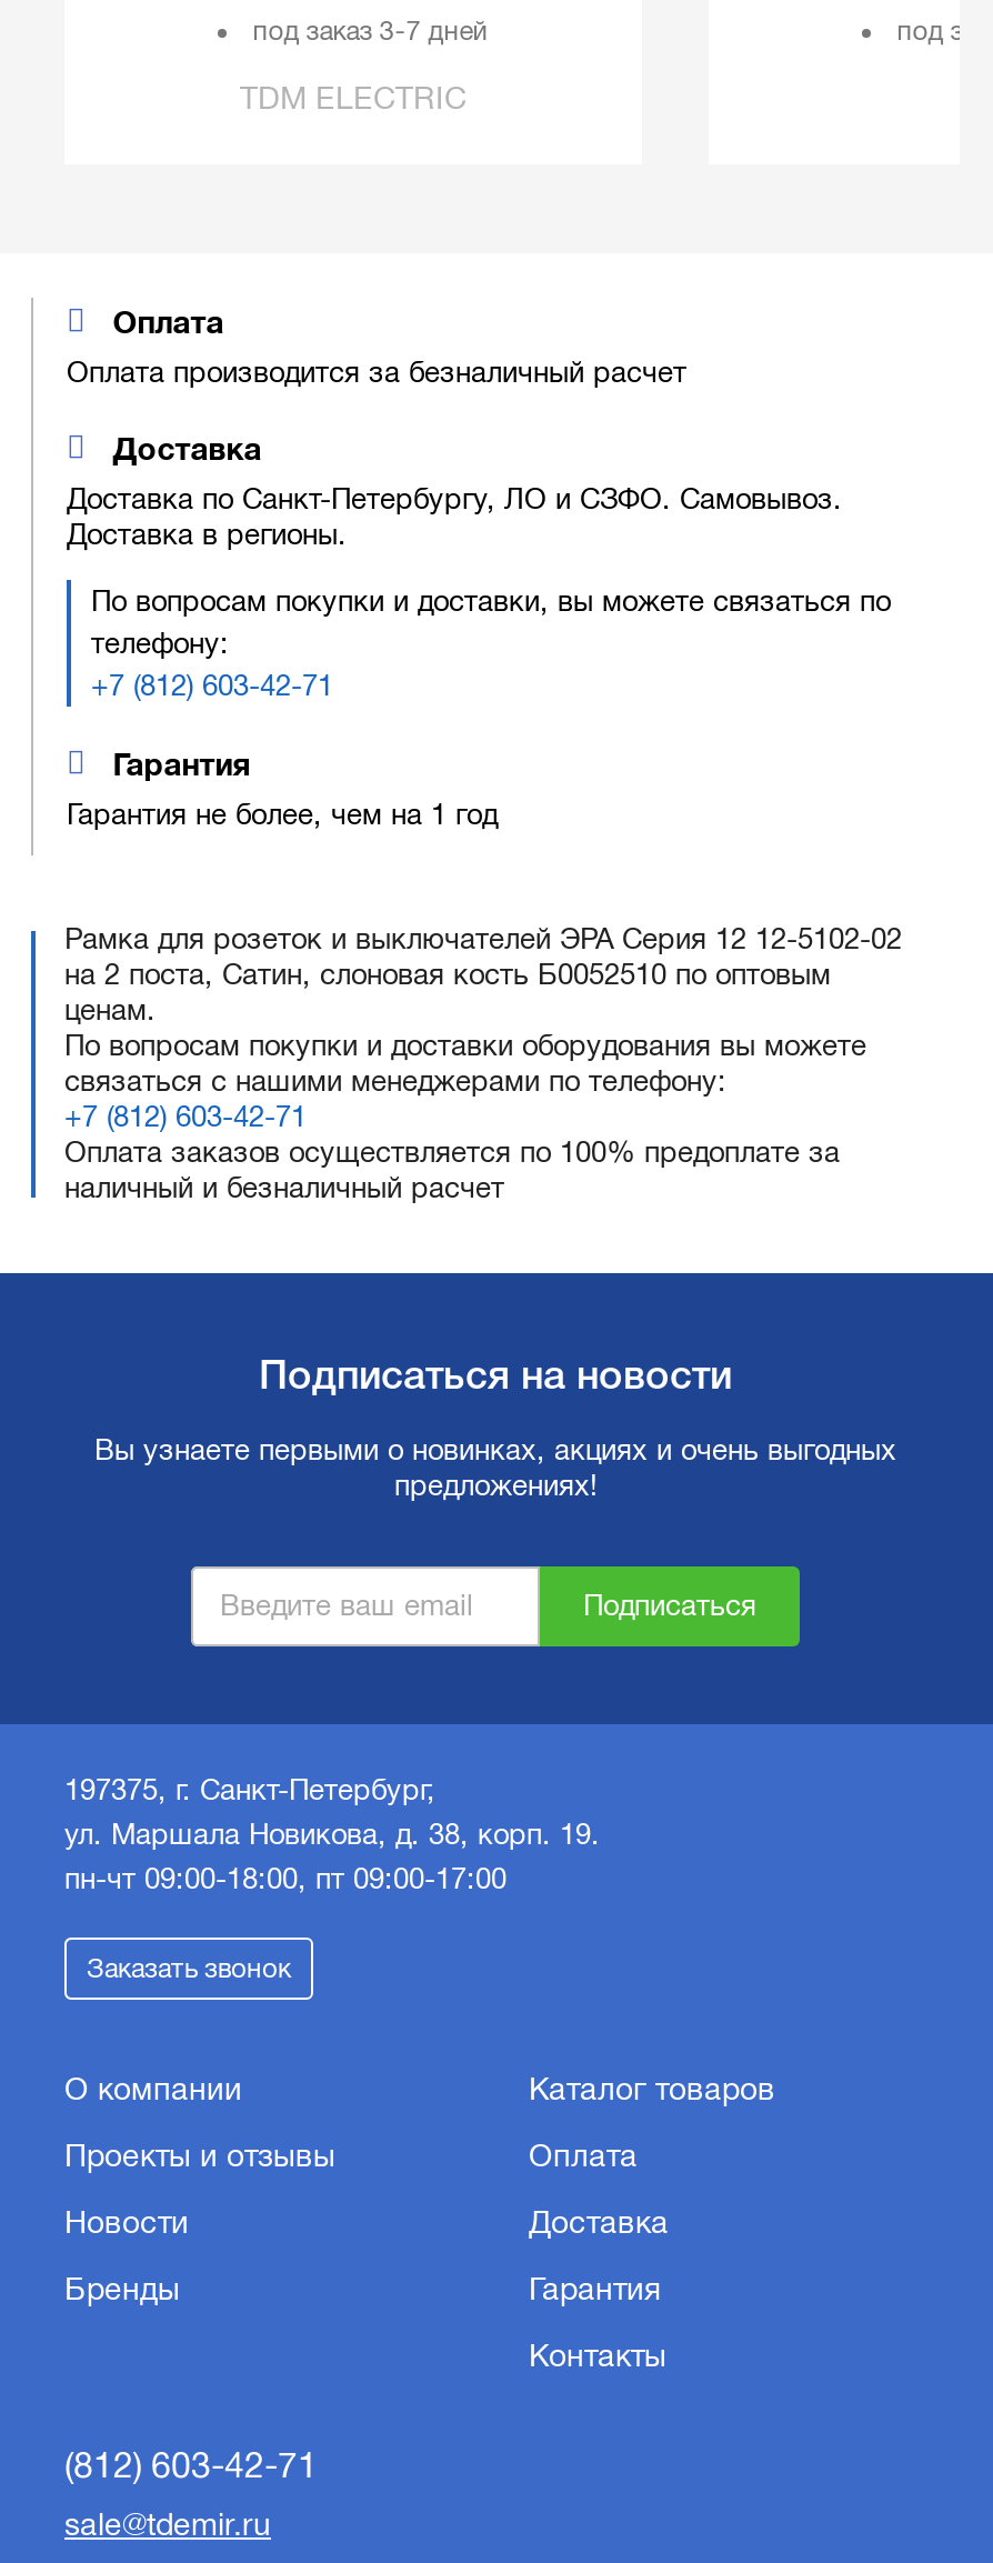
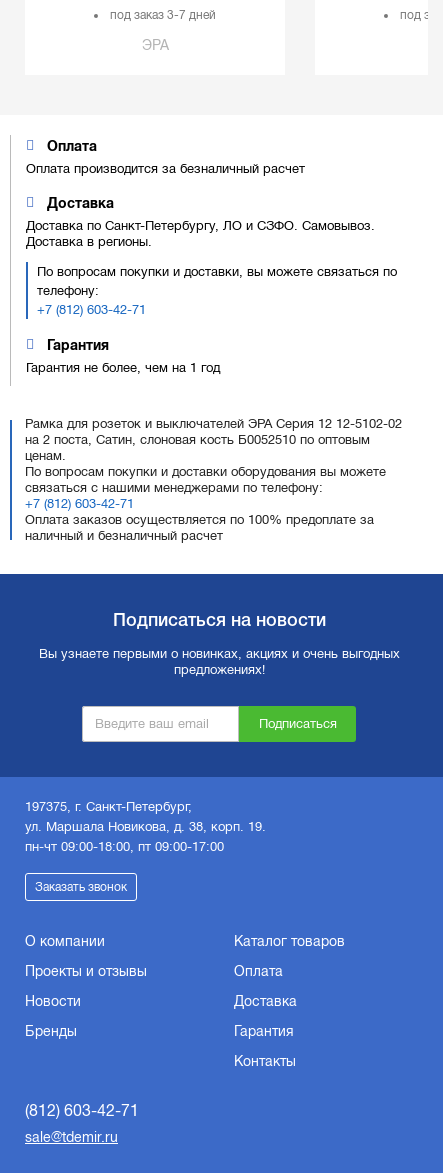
[240,80,467,116] TDM ELECTRIC -> [141,37,168,53] ЭРА

